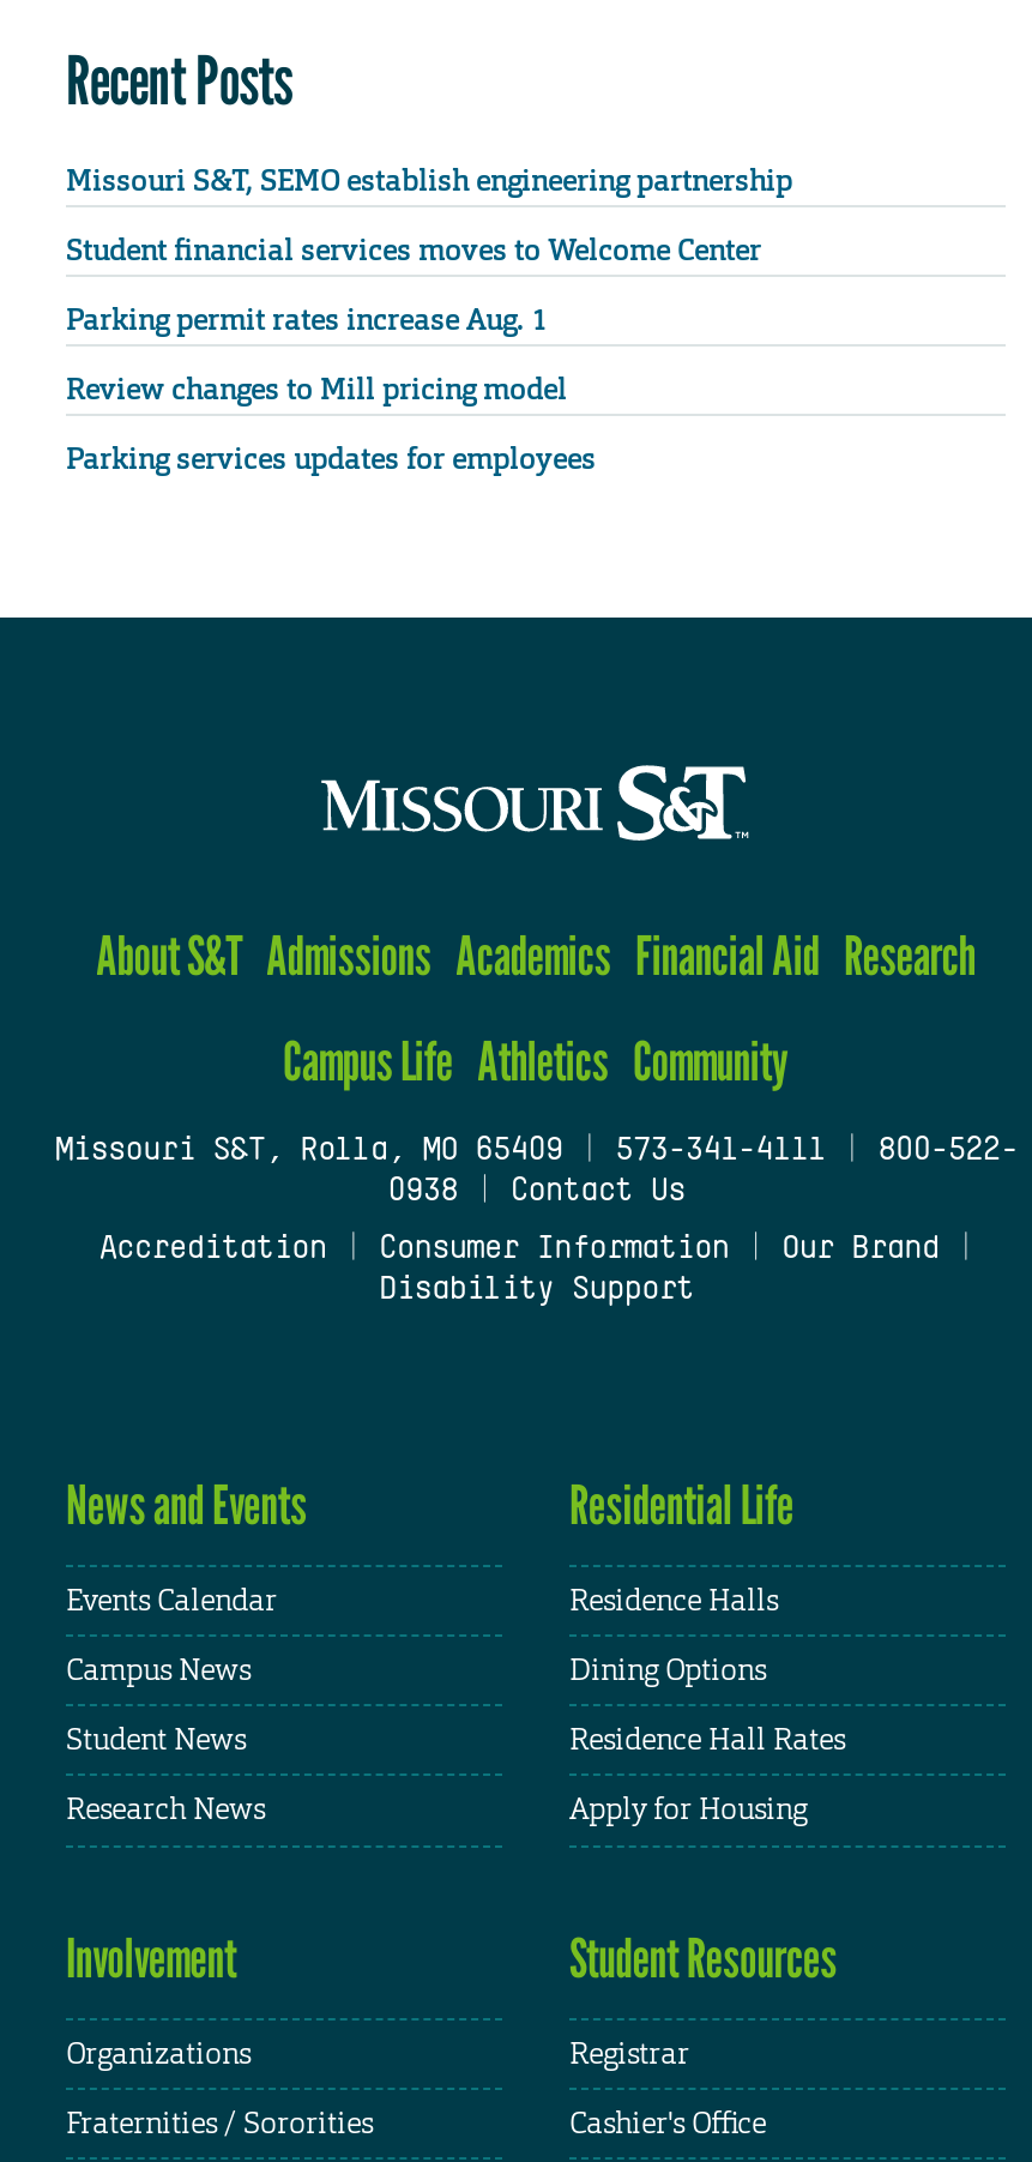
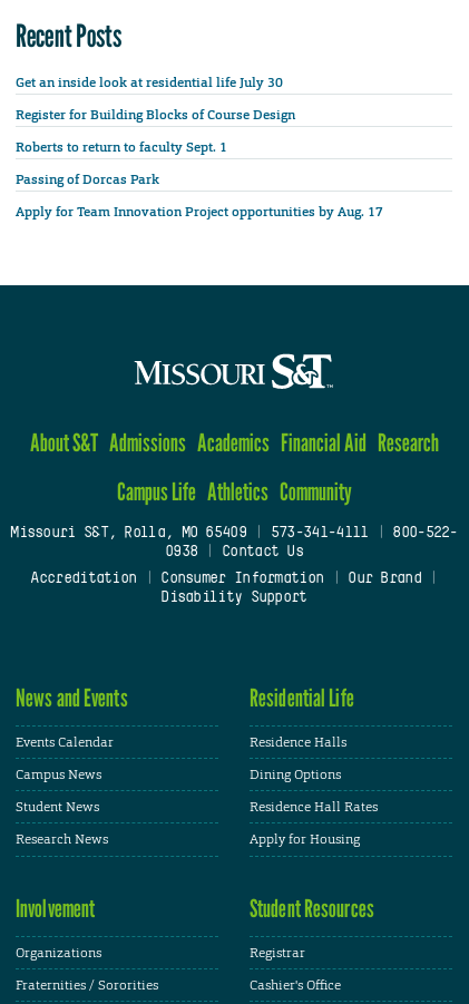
[66,161,792,199] Missouri S&T, SEMO establish engineering partnership -> [16,73,283,91] Get an inside look at residential life July 30
[66,231,761,269] Student financial services moves to Welcome Center -> [16,106,295,123] Register for Building Blocks of Course Design
[66,300,548,339] Parking permit rates increase Aug. 1 -> [16,138,231,156] Roberts to return to faculty Sept. 1
[66,370,567,409] Review changes to Mill pricing model -> [16,170,159,188] Passing of Dorcas Park
[66,440,596,478] Parking services updates for employees -> [16,203,383,221] Apply for Team Innovation Project opportunities by Aug. 17

